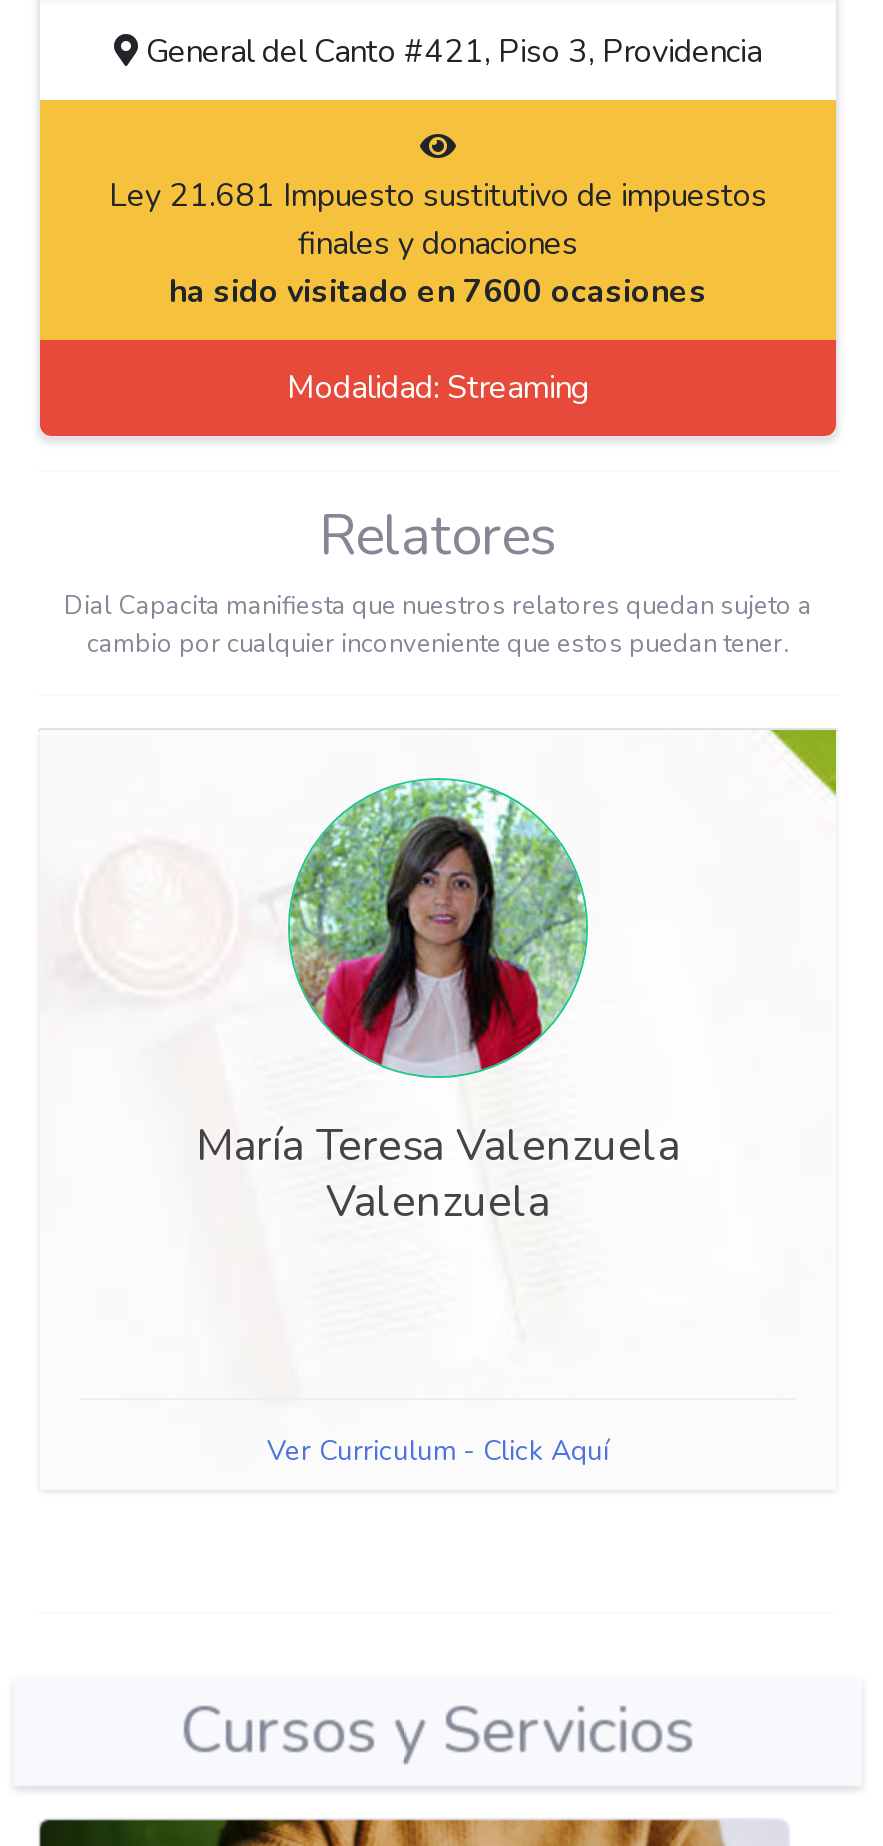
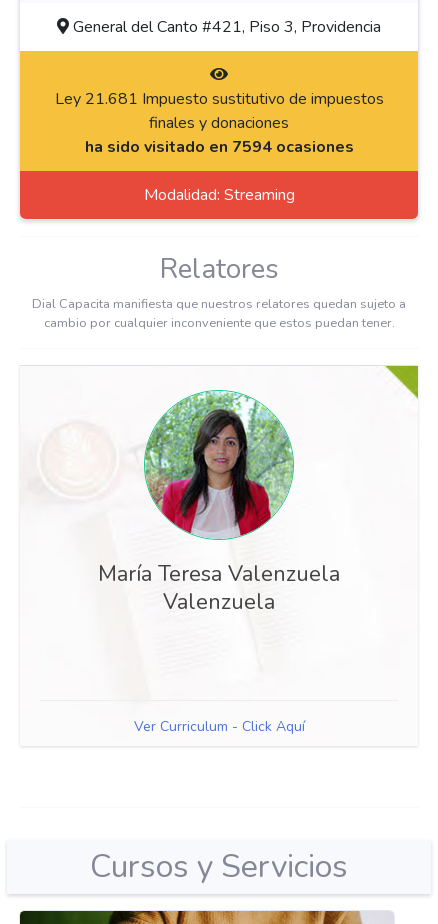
[169,269,707,313] ha sido visitado en 7600 ocasiones -> [84,135,353,157] ha sido visitado en 7594 ocasiones

